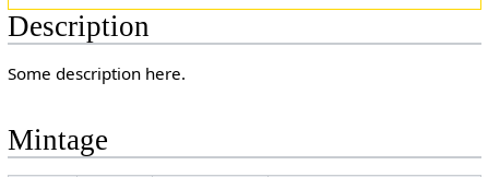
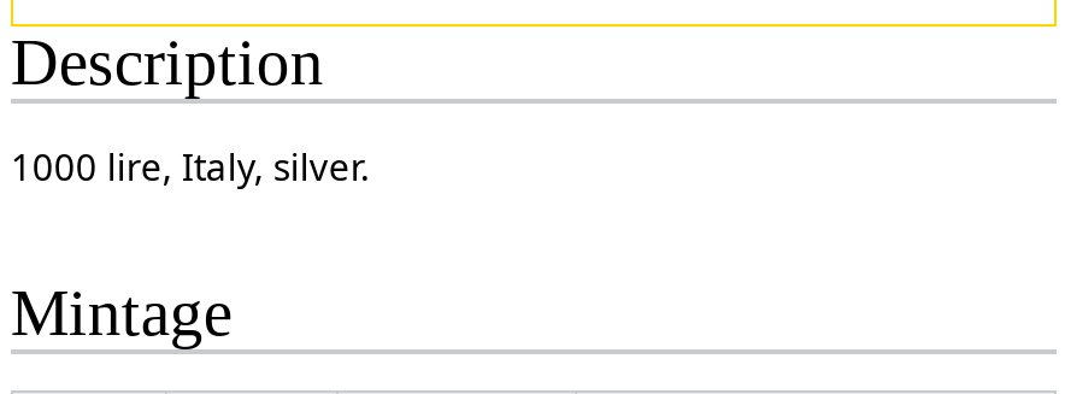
[7,63,185,85] Some description here. -> [10,143,369,191] 1000 lire, Italy, silver.

